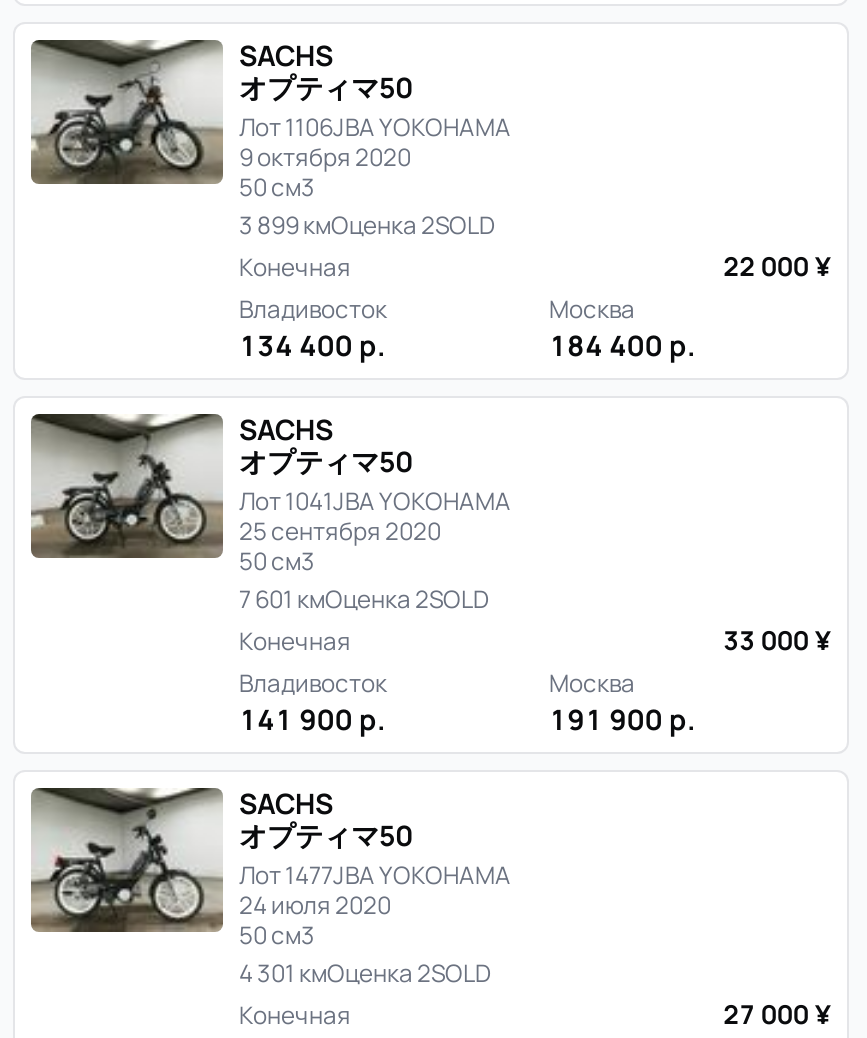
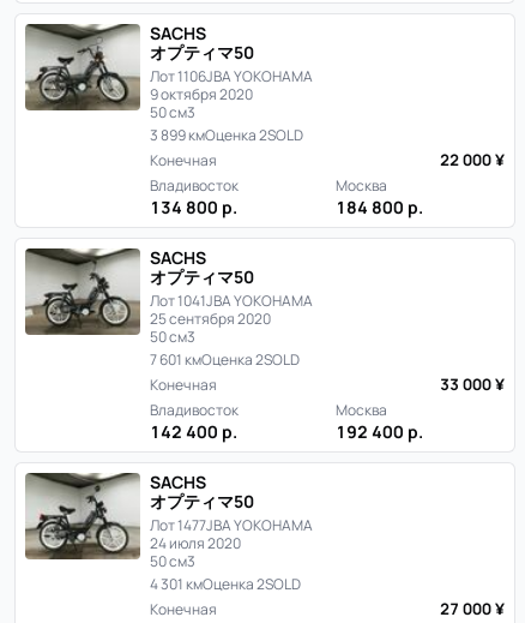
[239,326,385,364] 134 400 р. -> [150,196,237,218] 134 800 р.
[549,326,695,364] 184 400 р. -> [336,196,423,218] 184 800 р.
[239,700,385,738] 141 900 р. -> [150,420,237,443] 142 400 р.
[549,700,695,738] 191 900 р. -> [336,420,423,443] 192 400 р.

